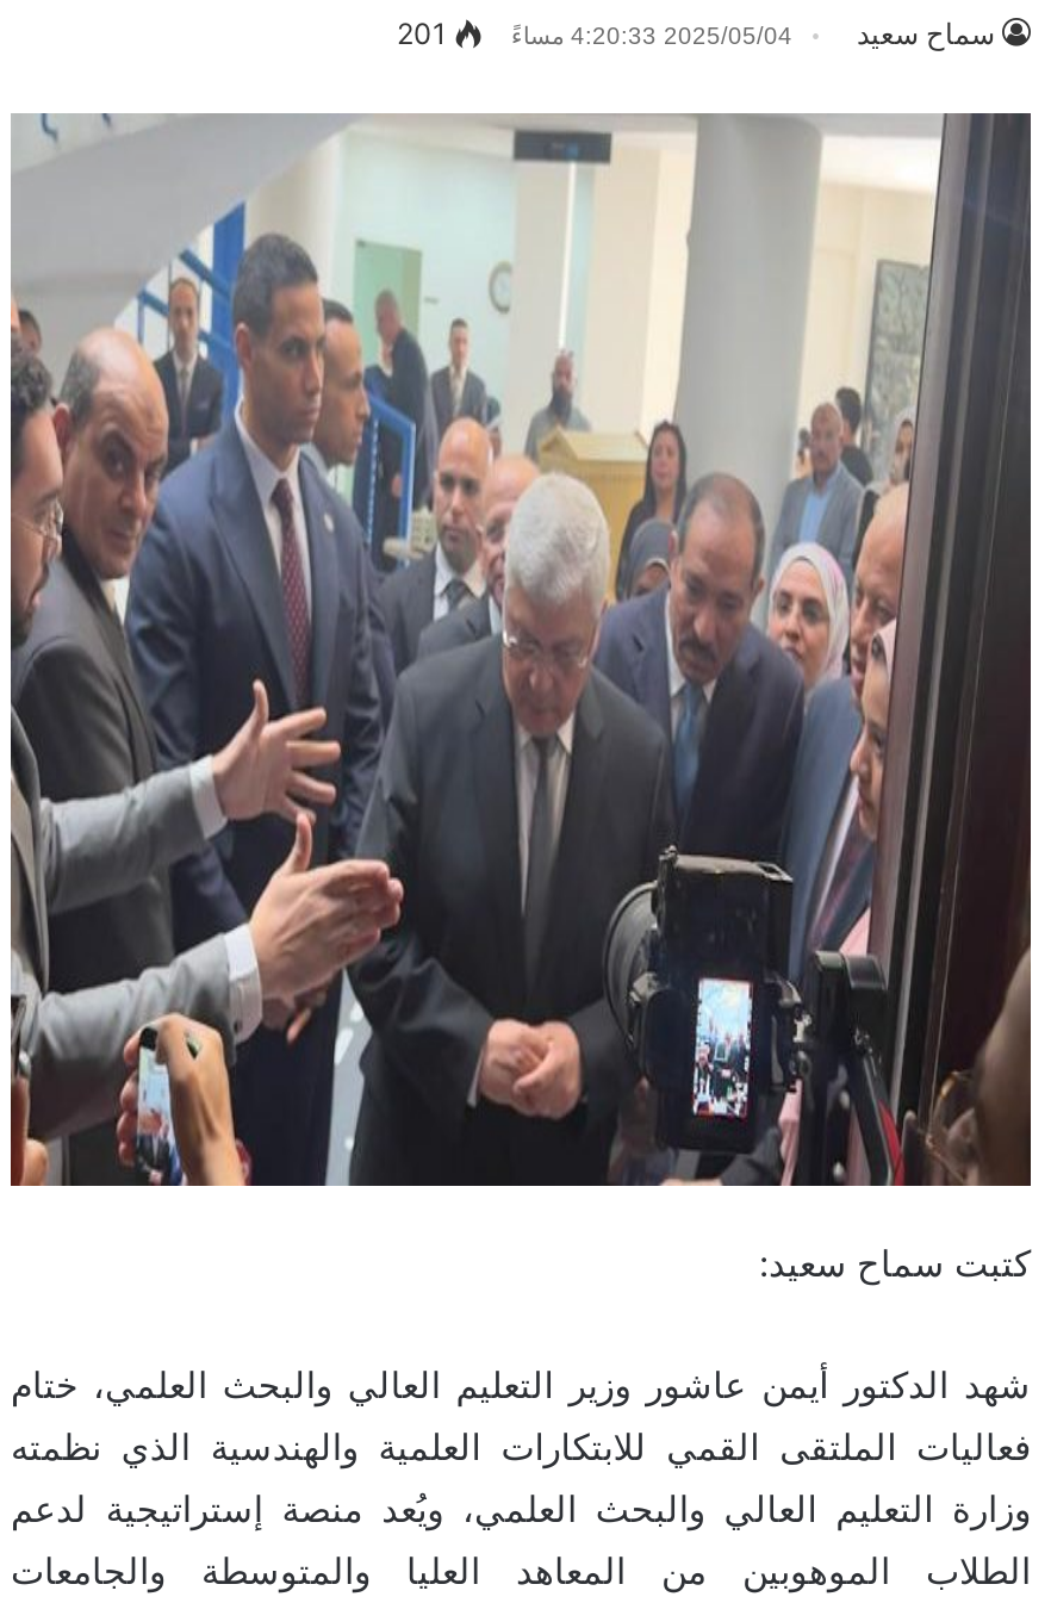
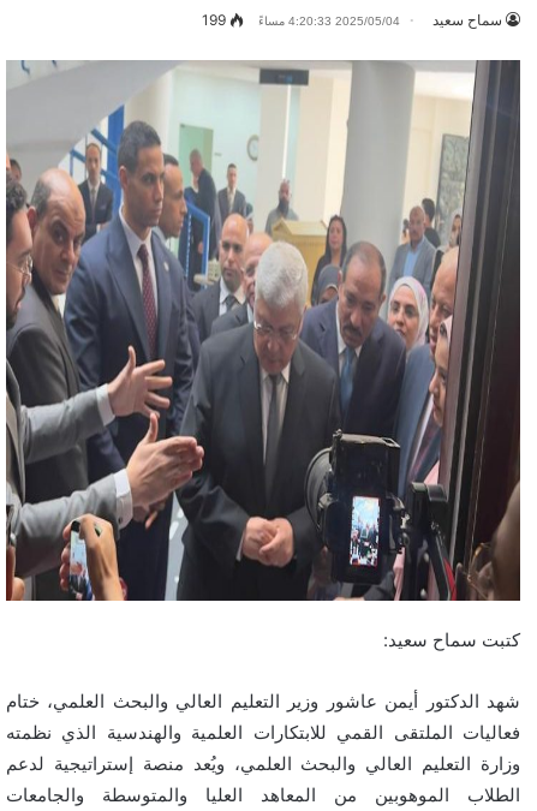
[397,15,447,51] 201 -> [202,11,226,29] 199

